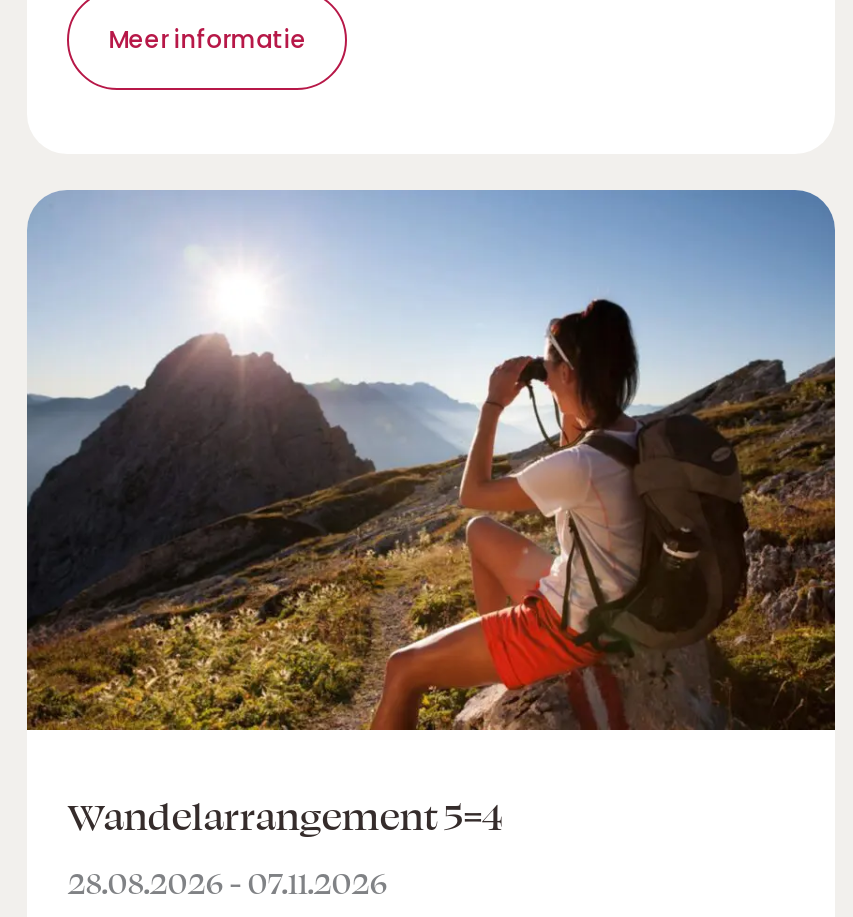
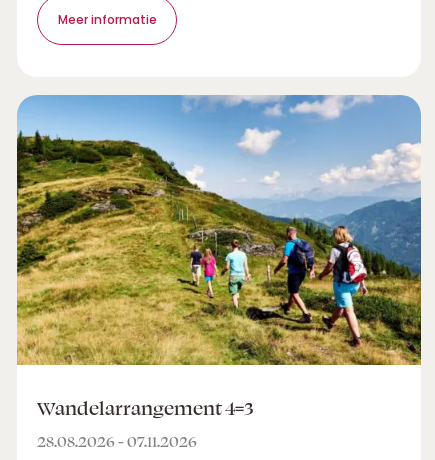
[25,190,837,838] [image] | Wandelarrangement 5=4 -> [16,95,422,419] [image] | Wandelarrangement 4=3

